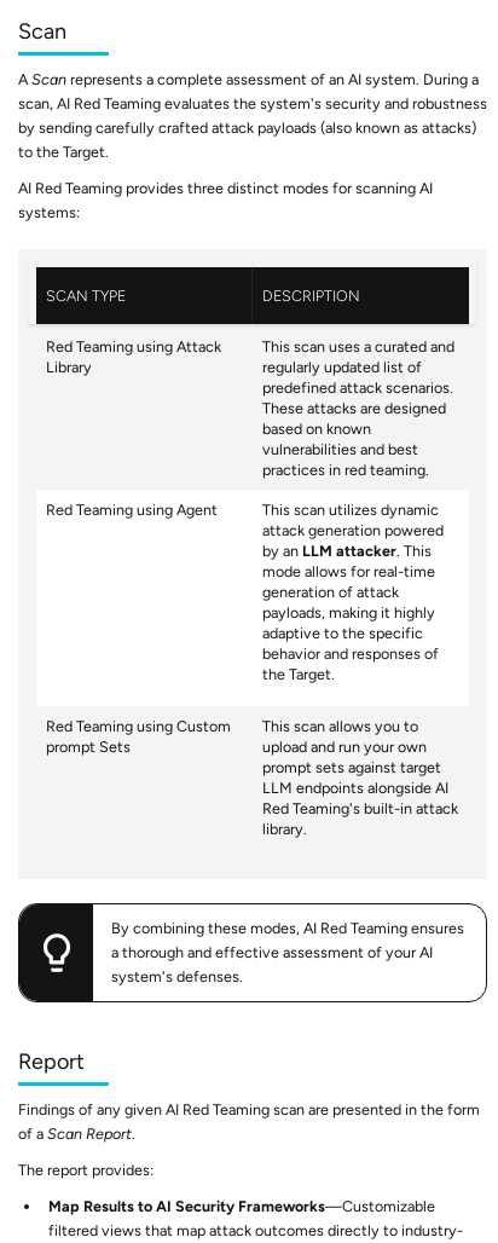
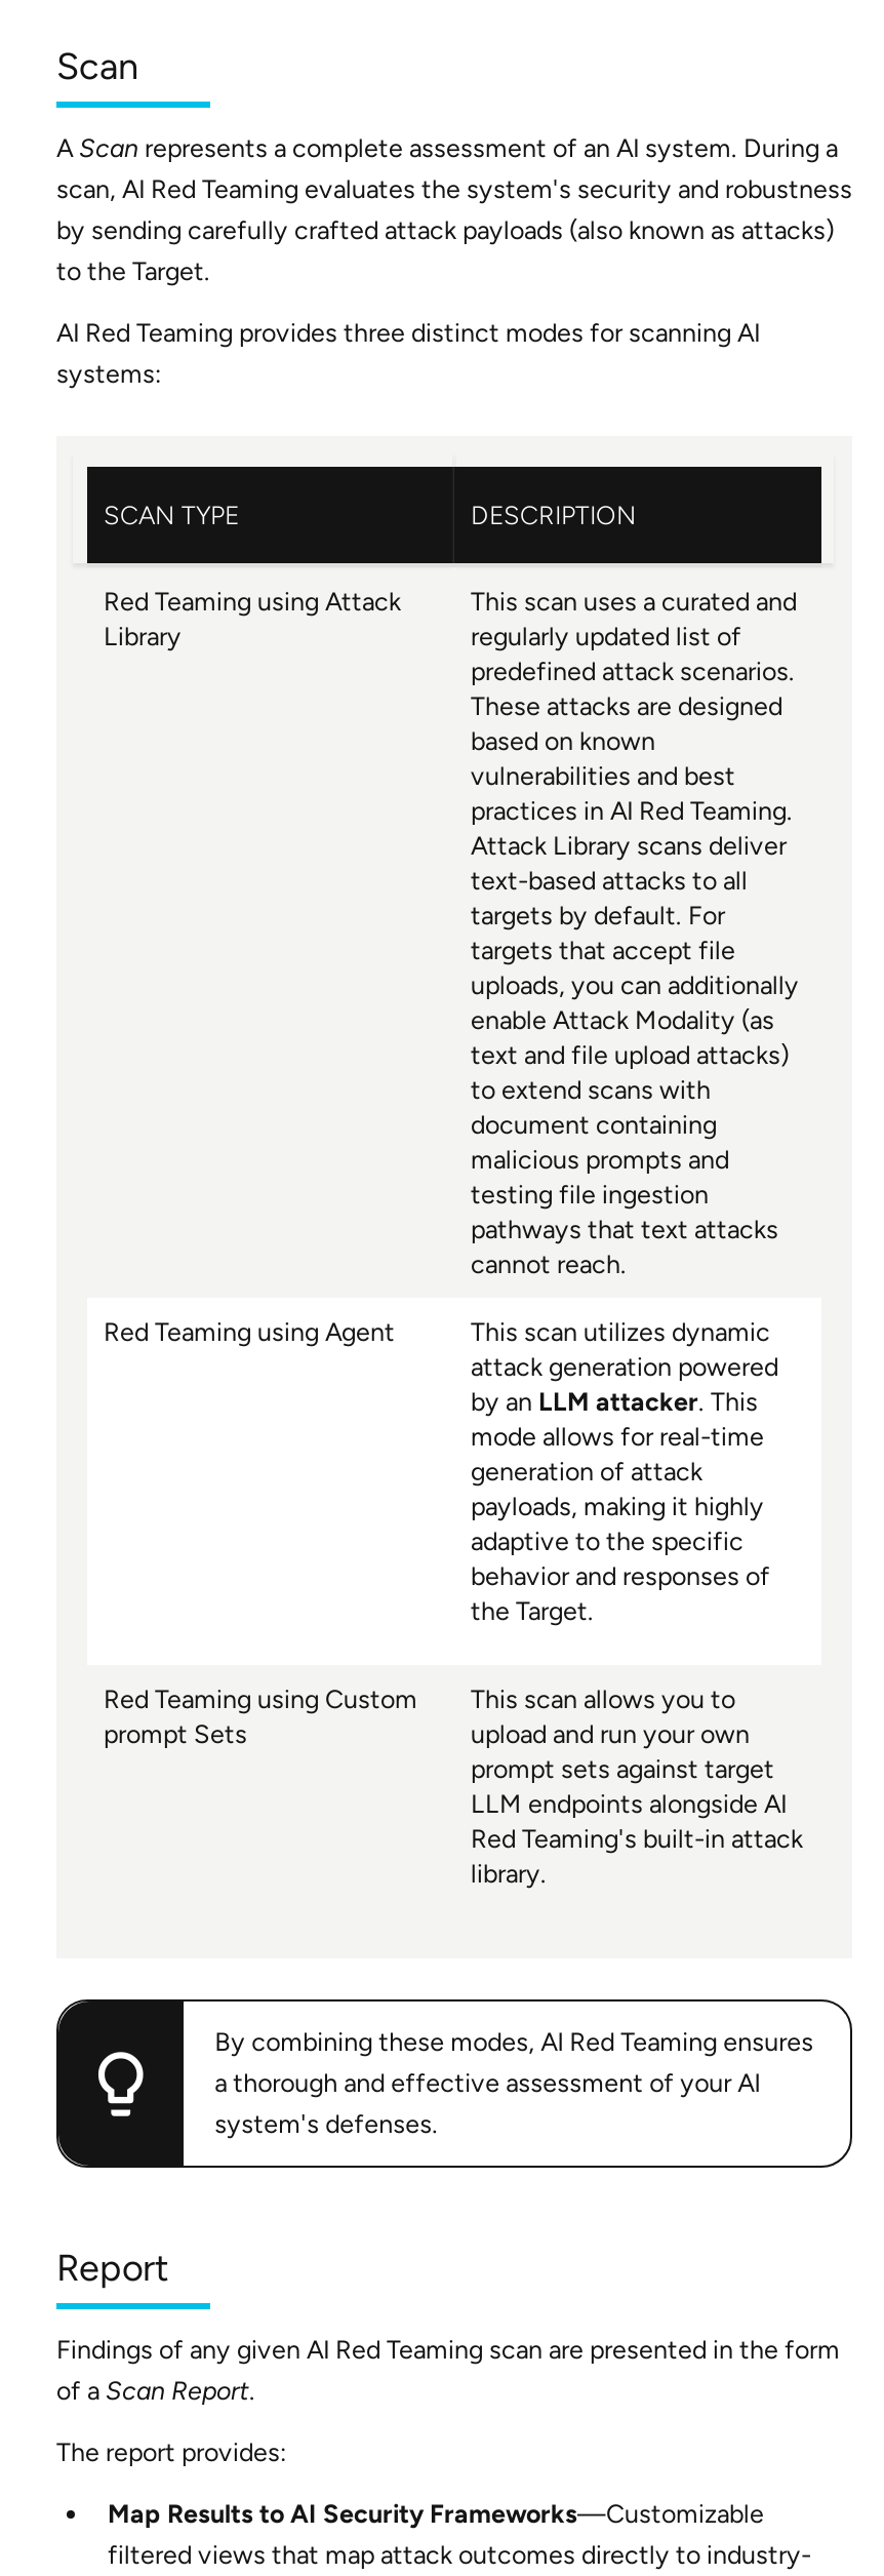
[262,460,429,479] practices in red teaming. -> [471,795,799,1279] practices in AI Red Teaming. | Attack Library scans deliver | text-based attacks to all | targets by default. For | targets that accept file | uploads, you can additionally | enable Attack Modality (as | text and file upload attacks) | to extend scans with | document containing | malicious prompts and | testing file ingestion | pathways that text attacks | cannot reach.

